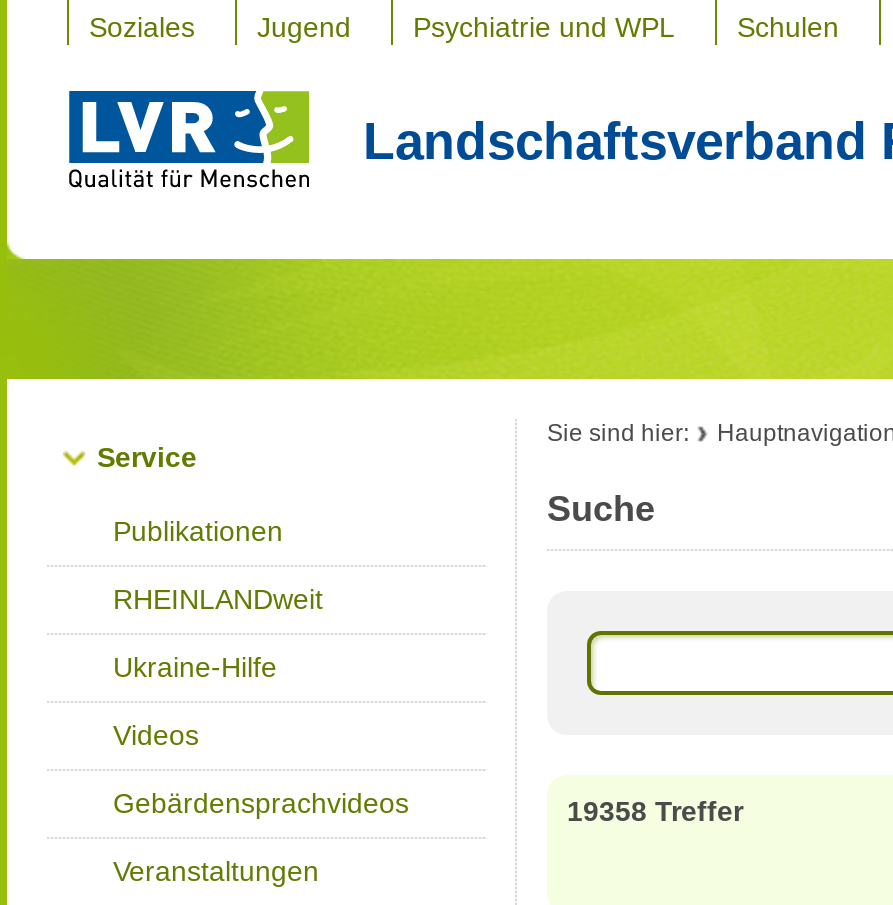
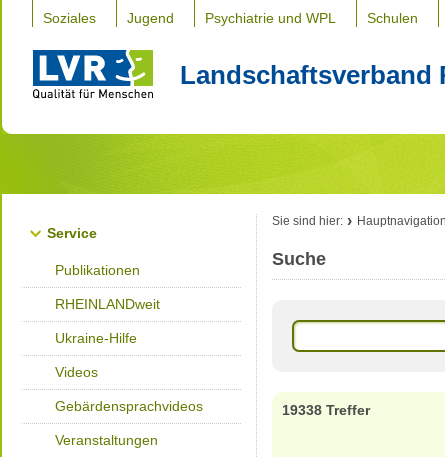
[567,795,743,827] 19358 Treffer -> [282,402,370,418] 19338 Treffer

